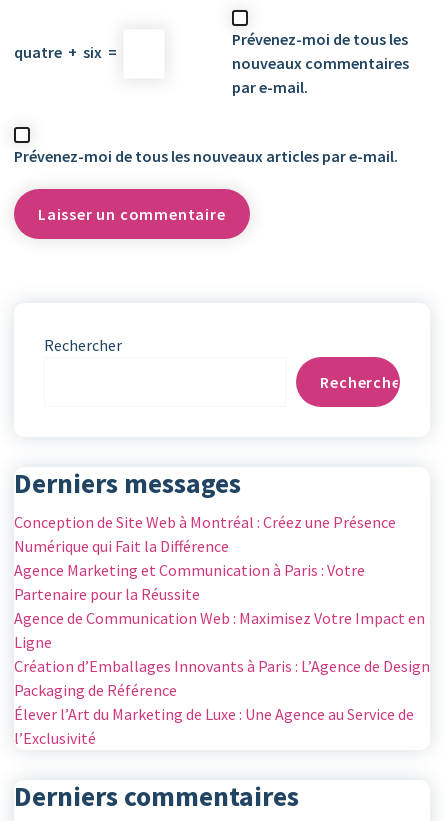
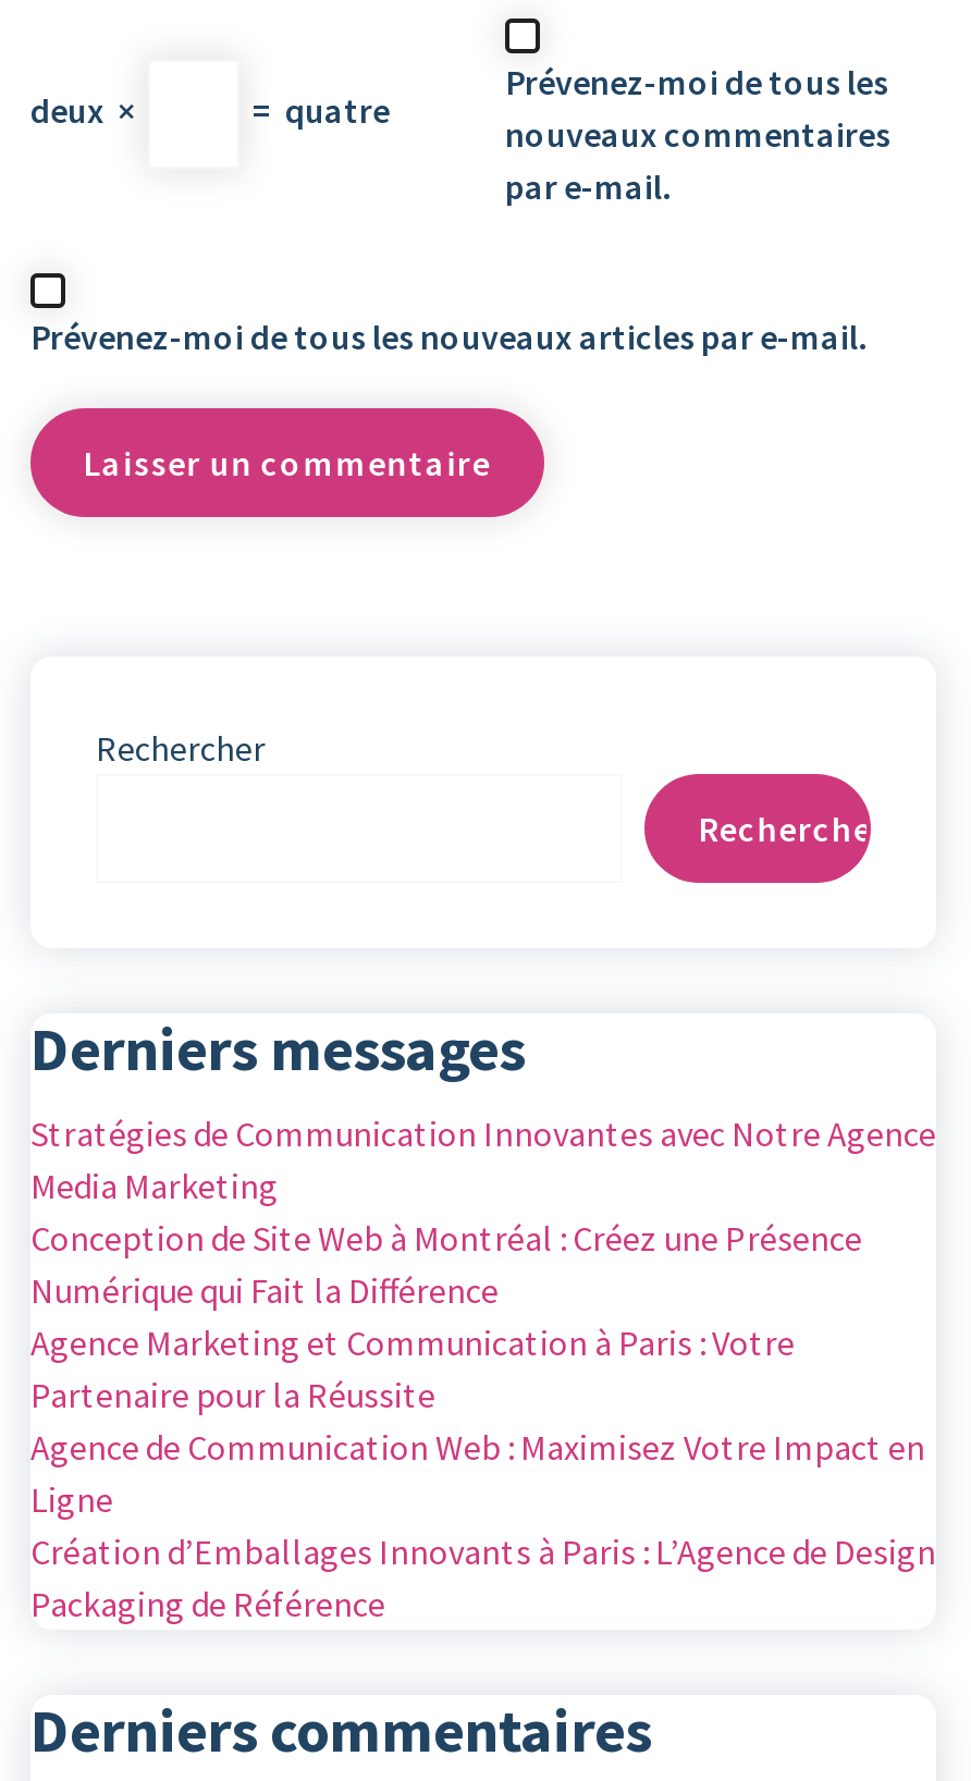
[14,42,120,62] quatre + six = -> [30,88,390,131] deux × | = quatre
none -> [30,1112,936,1208] Stratégies de Communication Innovantes avec Notre Agence | Media Marketing
moved [14,512,430,700] -> [30,1217,936,1626]: Conception de Site Web à Montréal : Créez une Présence | Numérique qui Fait la Différence | Agence Marketing et Communication à Paris : Votre | Partenaire pour la Réussite | Agence de Communication Web : Maximisez Votre Impact en | Ligne | Création d’Emballages Innovants à Paris : L’Agence de Design | Packaging de Référence
[14,704,414,748] Élever l’Art du Marketing de Luxe : Une Agence au Service de | l’Exclusivité -> none

